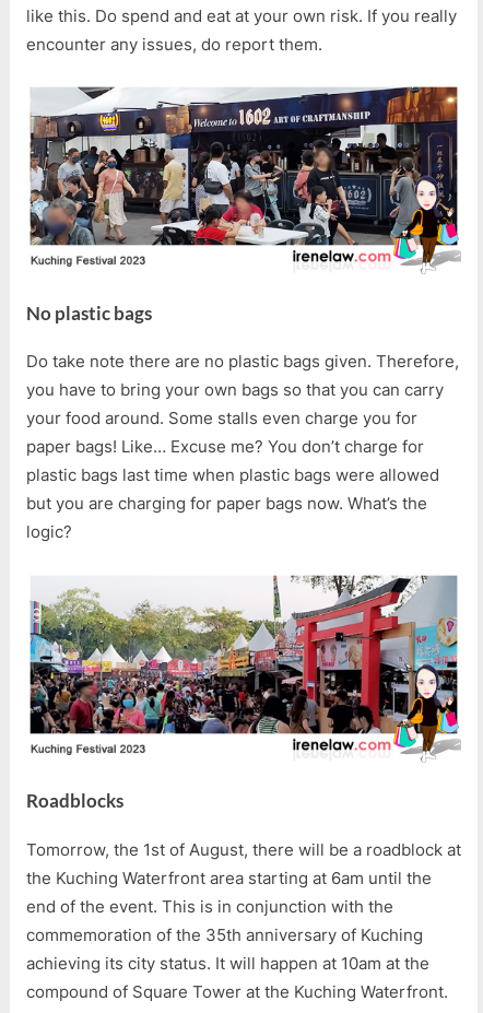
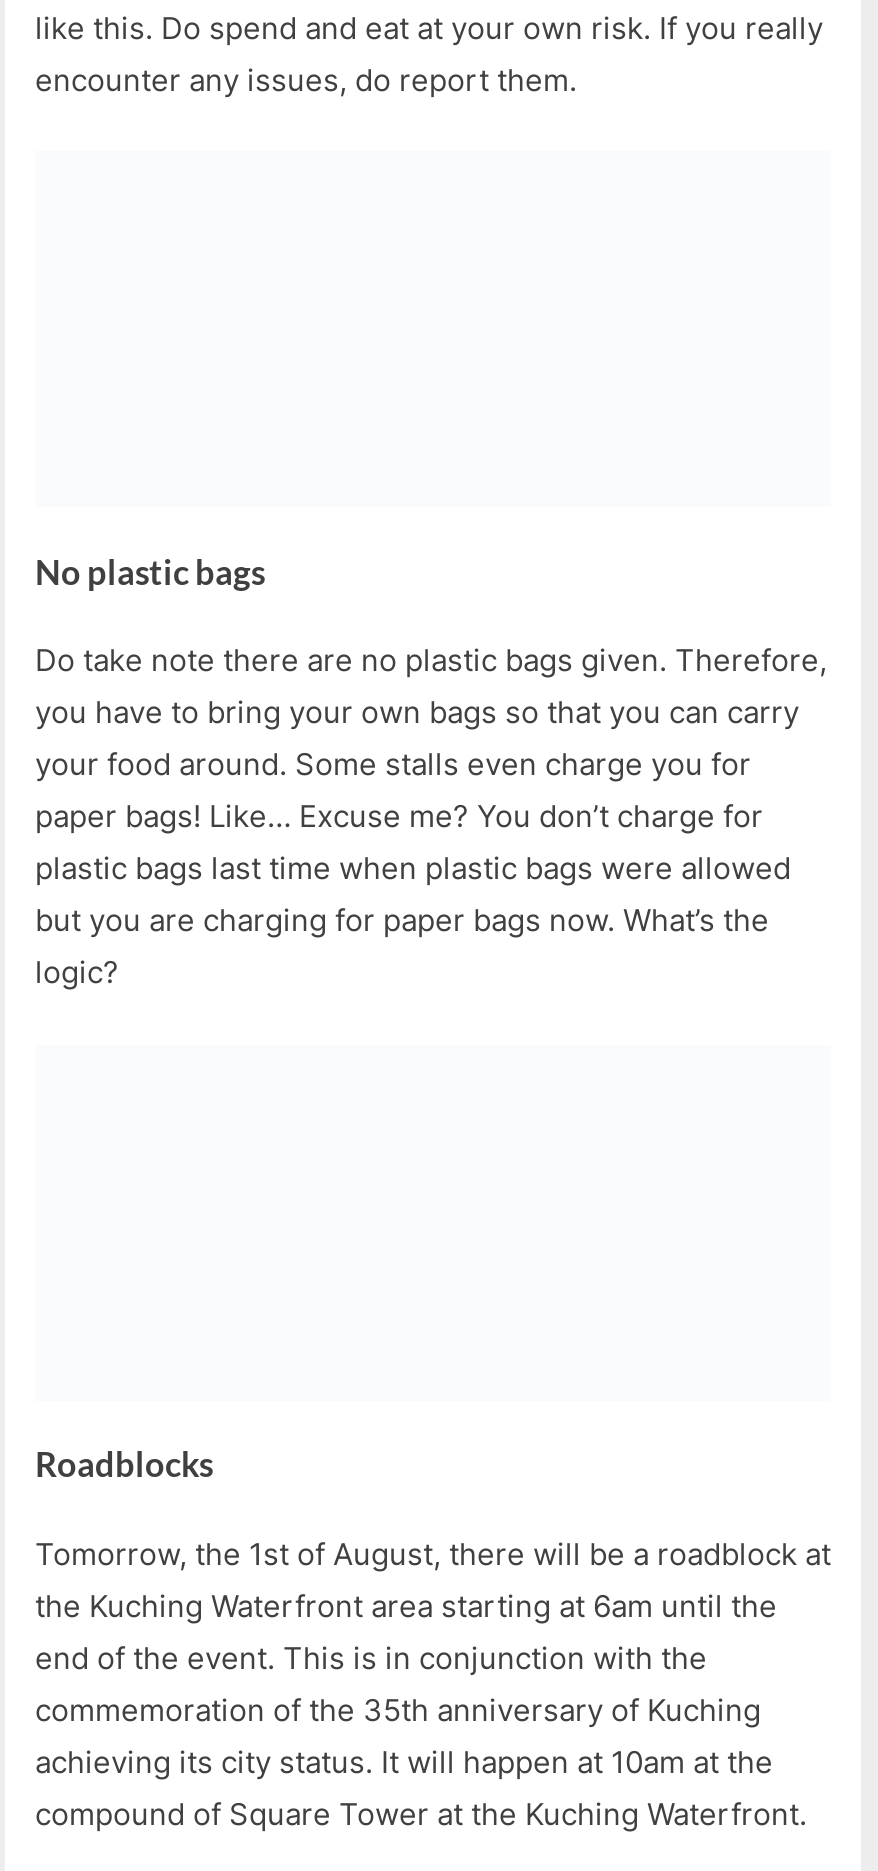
[30,86,461,272] [image] -> none
[28,575,461,761] [image] -> none

